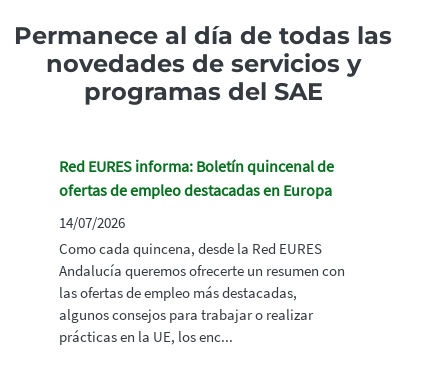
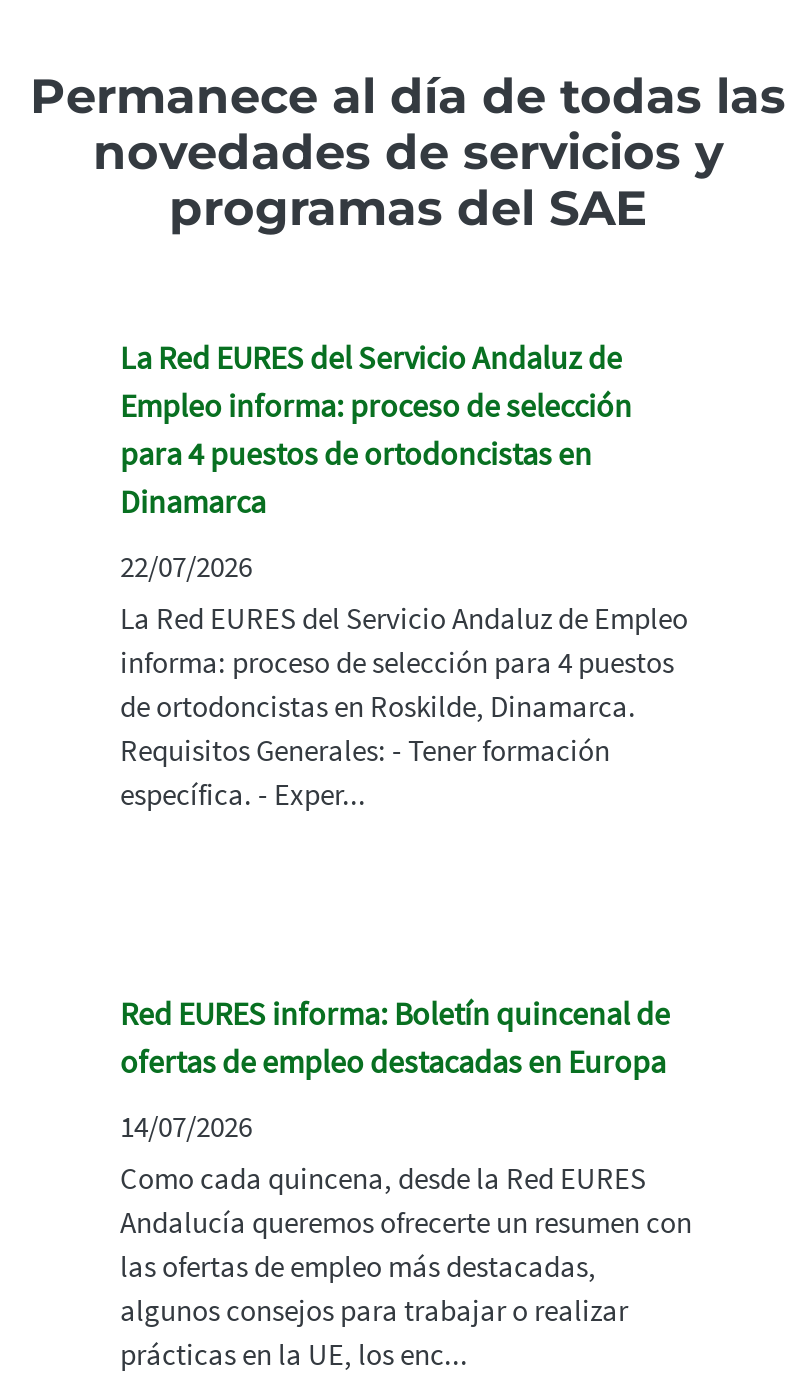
none -> [120,337,688,813] La Red EURES del Servicio Andaluz de | Empleo informa: proceso de selección | para 4 puestos de ortodoncistas en | Dinamarca | 22/07/2026 | La Red EURES del Servicio Andaluz de Empleo | informa: proceso de selección para 4 puestos | de ortodoncistas en Roskilde, Dinamarca. | Requisitos Generales: - Tener formación | específica. - Exper...

